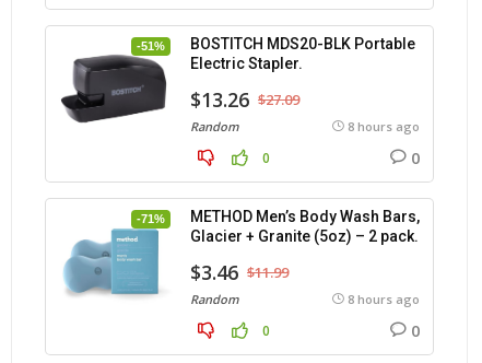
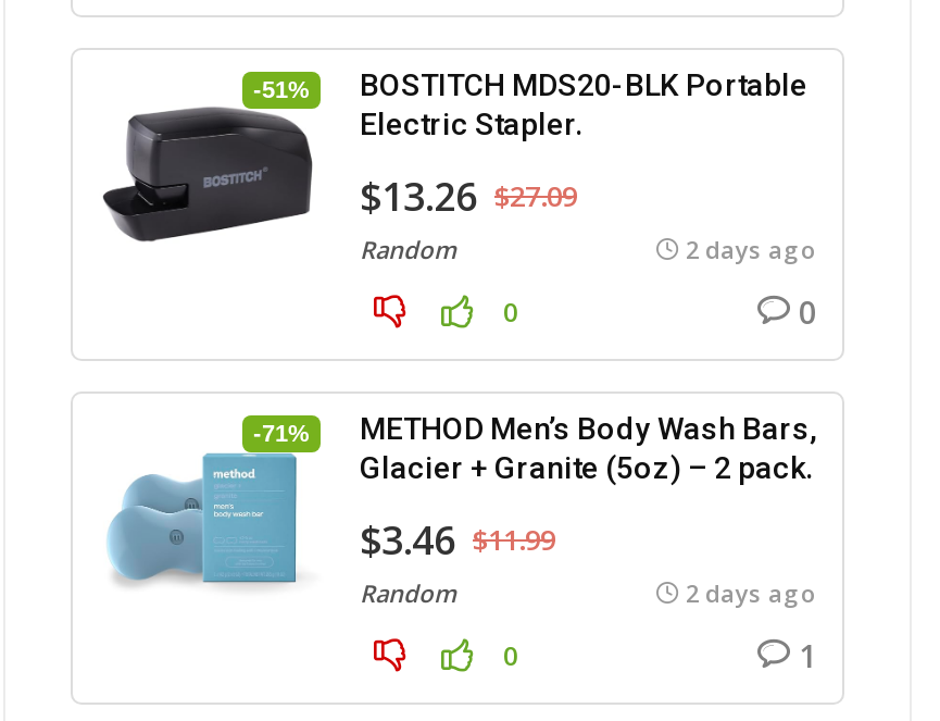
[348,118,420,134] 8 hours ago -> [686,233,816,265] 2 days ago
[348,291,420,307] 8 hours ago -> [686,576,816,609] 2 days ago
[411,320,420,341] 0 -> [799,635,816,676] 1

